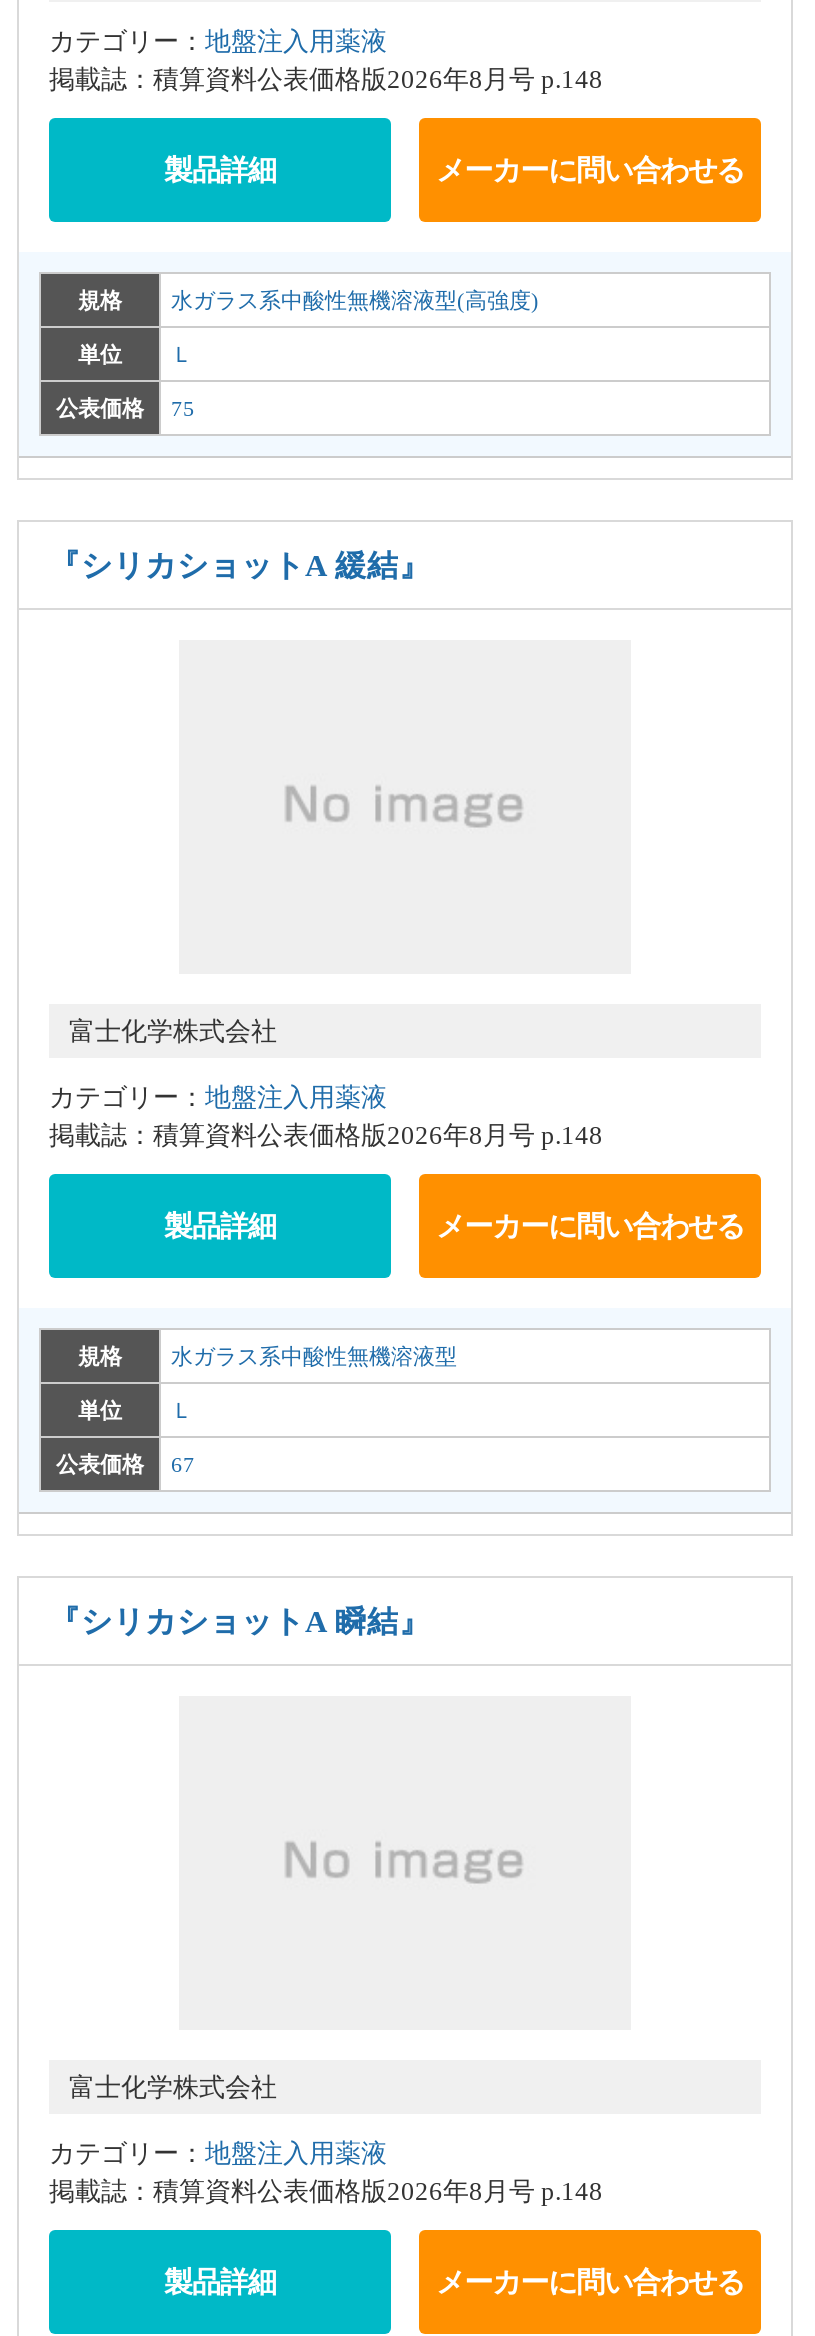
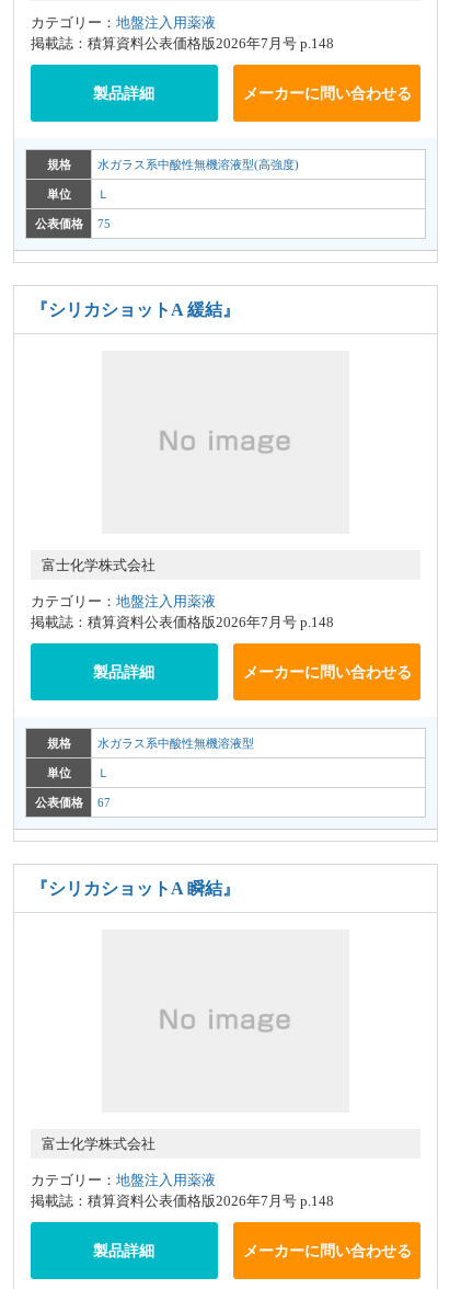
[49,63,603,93] 掲載誌：積算資料公表価格版2026年8月号 p.148 -> [31,35,334,51] 掲載誌：積算資料公表価格版2026年7月号 p.148
[49,1119,603,1149] 掲載誌：積算資料公表価格版2026年8月号 p.148 -> [31,613,334,630] 掲載誌：積算資料公表価格版2026年7月号 p.148
[49,2175,603,2205] 掲載誌：積算資料公表価格版2026年8月号 p.148 -> [31,1192,334,1209] 掲載誌：積算資料公表価格版2026年7月号 p.148

